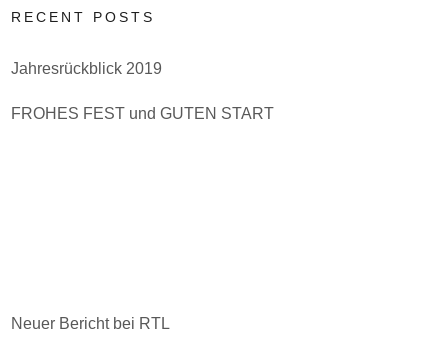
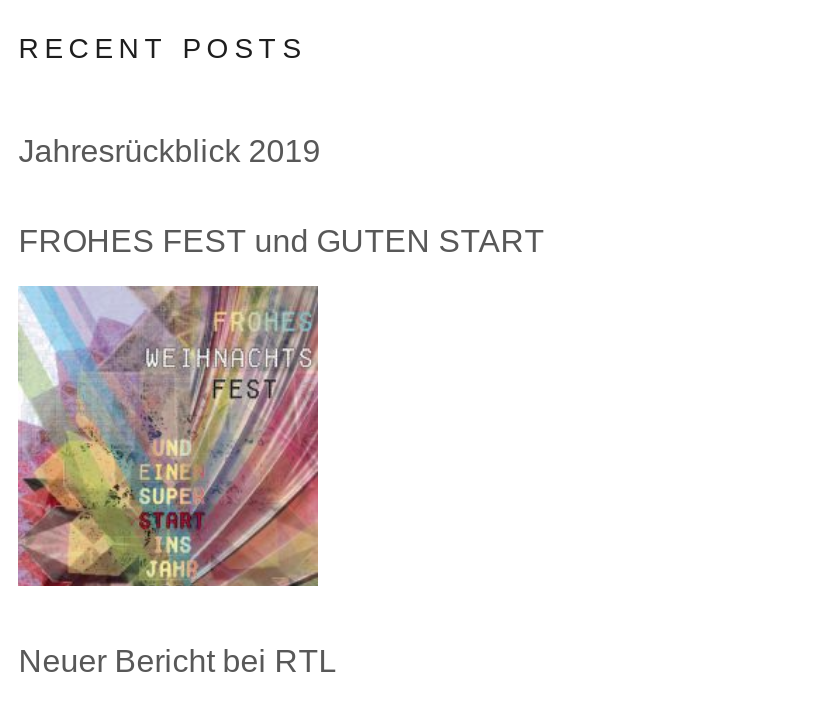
none -> [16,284,320,588] [image]

